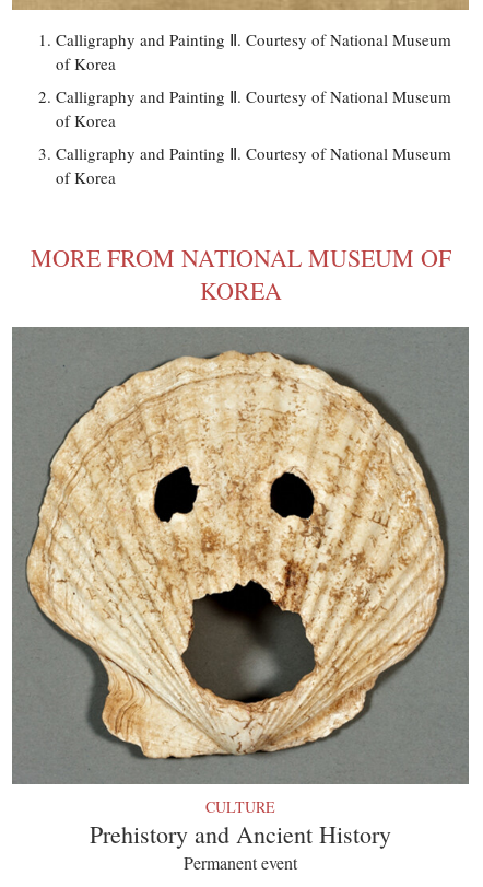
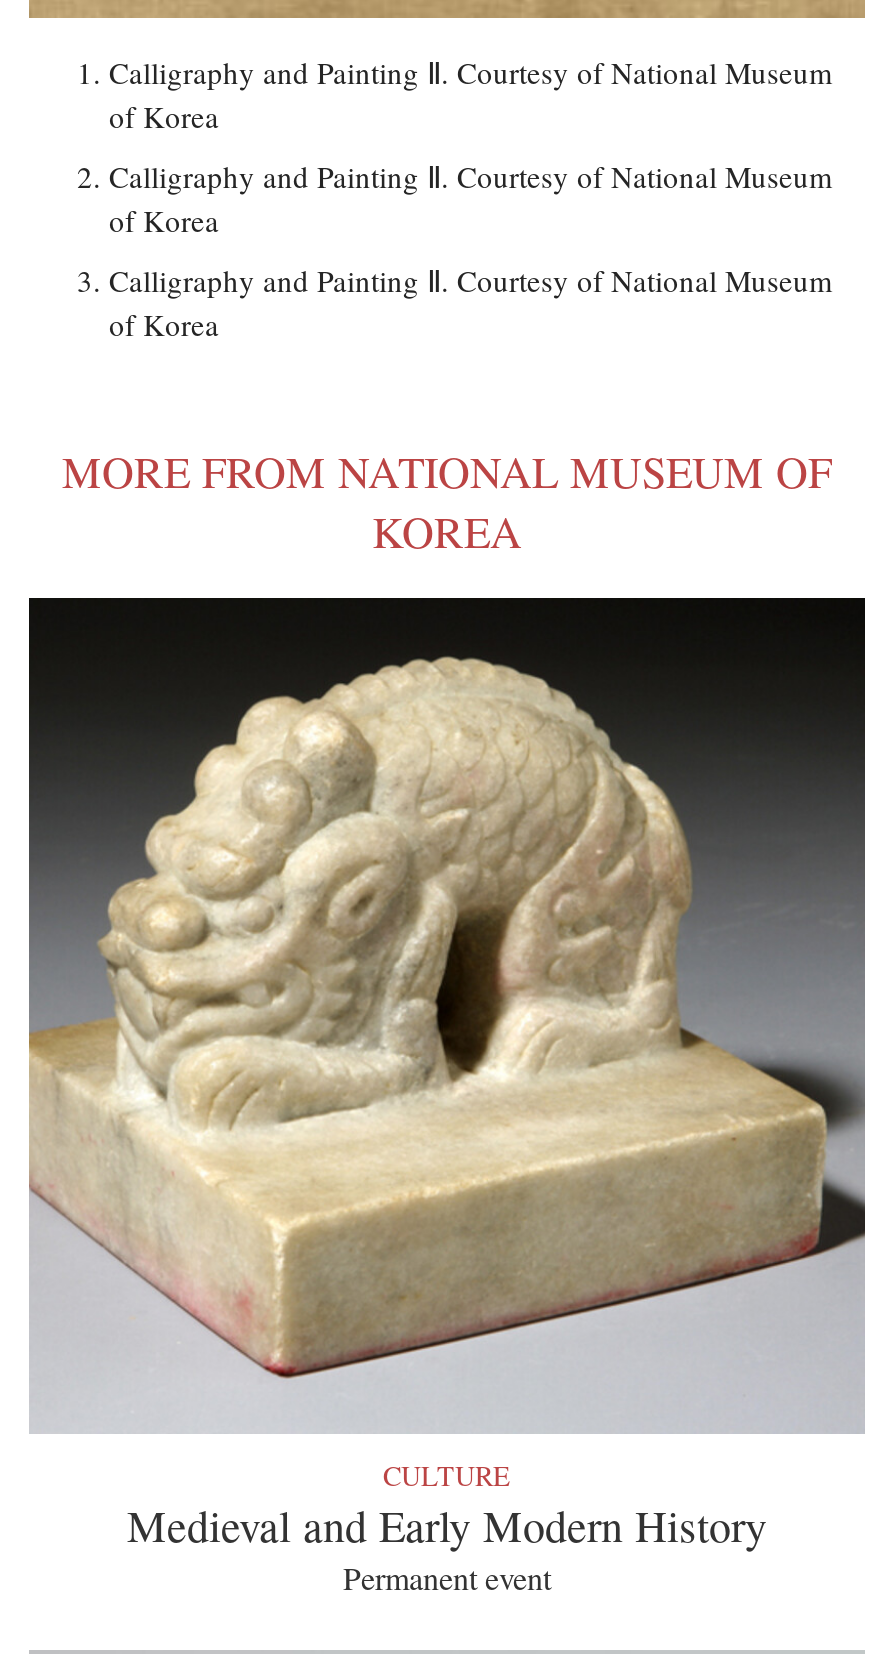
[12,328,469,850] [image] | Prehistory and Ancient History -> [29,598,865,1554] [image] | Medieval and Early Modern History

